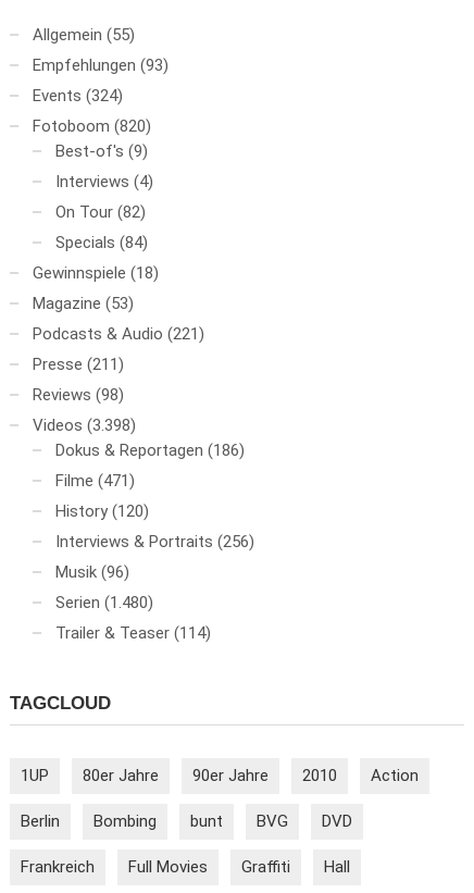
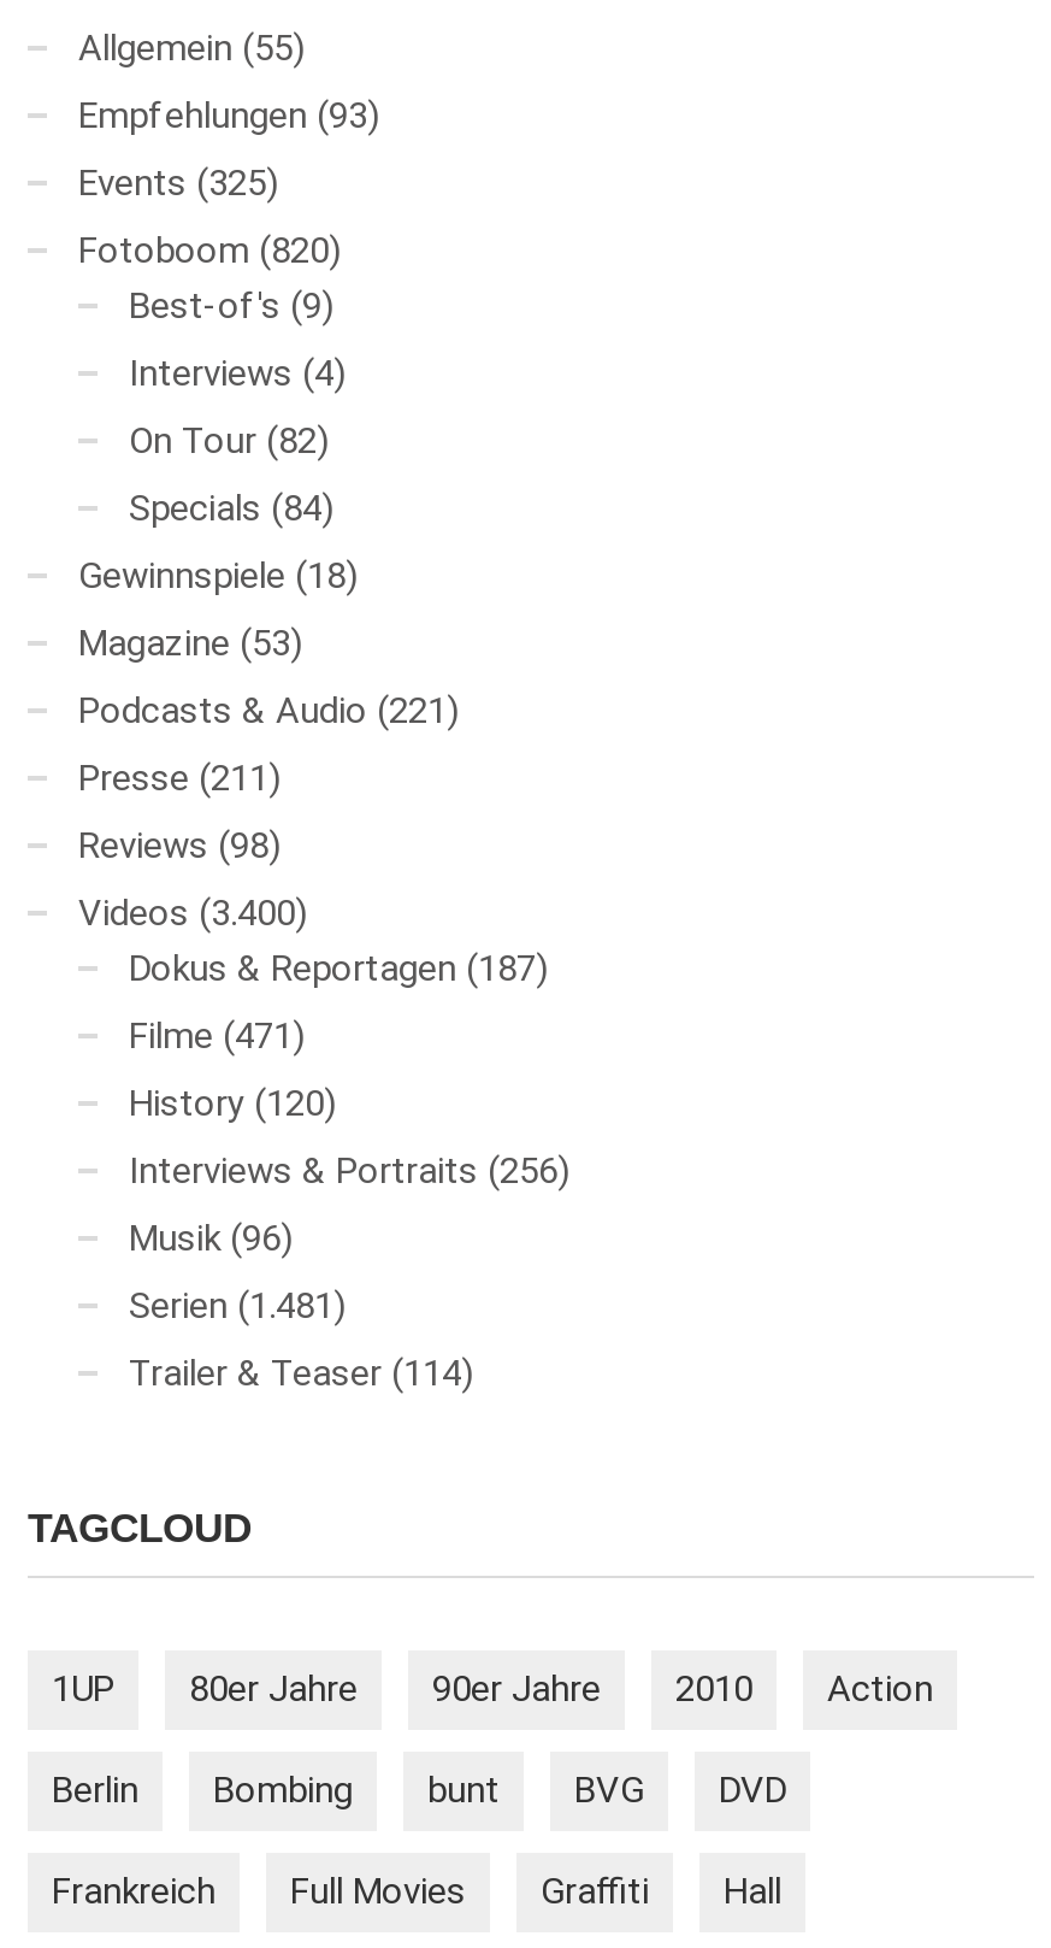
[33,86,123,106] Events (324) -> [78,162,278,206] Events (325)
[33,416,136,435] Videos (3.398) -> [78,892,307,936] Videos (3.400)
[55,441,245,460] Dokus & Reportagen (186) -> [129,948,548,991] Dokus & Reportagen (187)
[55,593,153,613] Serien (1.480) -> [129,1285,346,1328] Serien (1.481)

